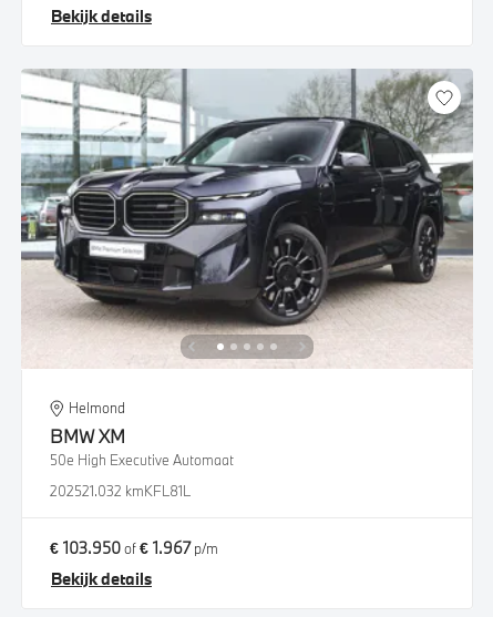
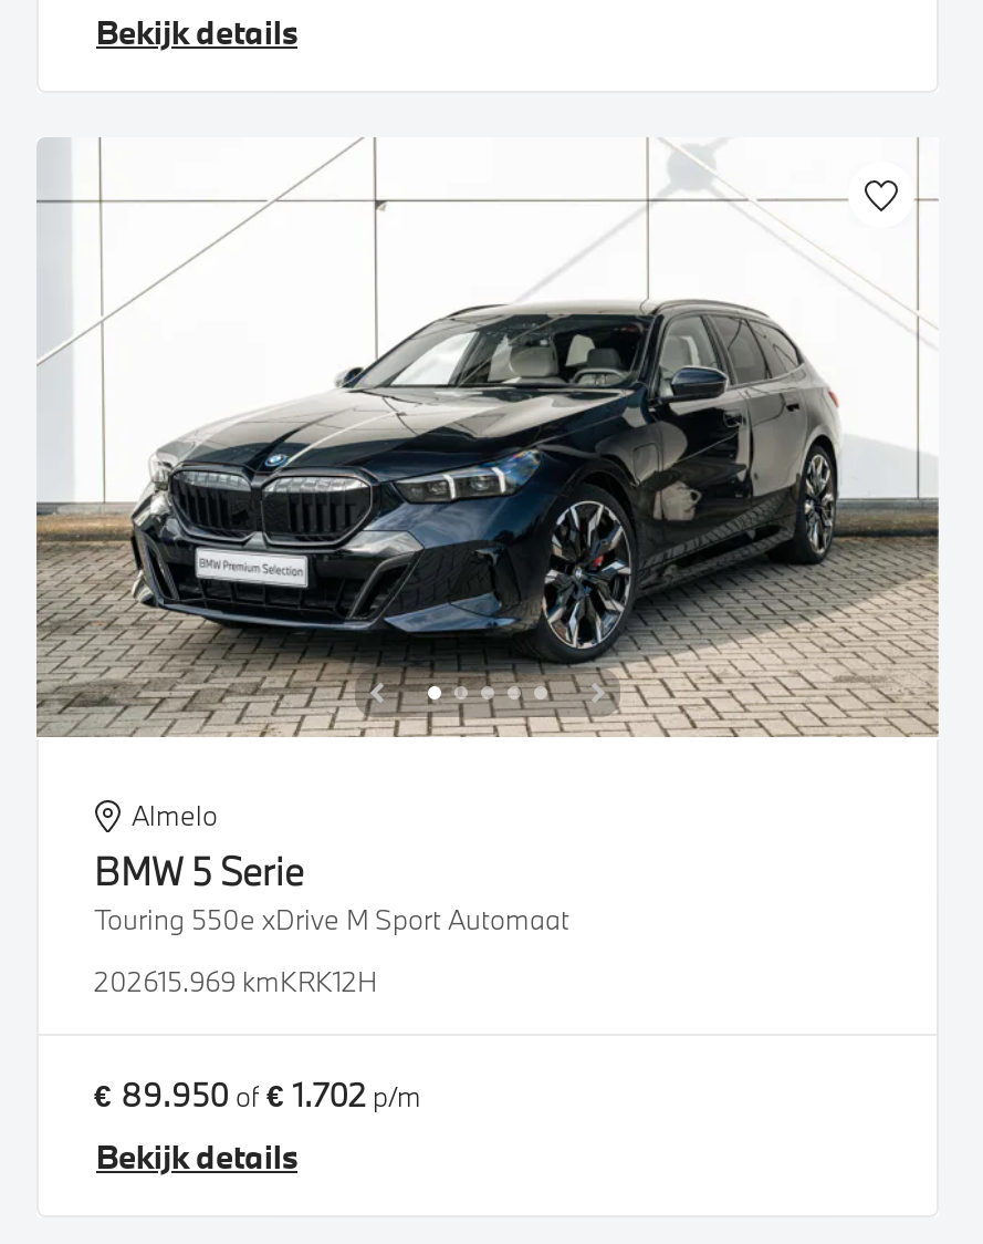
[20,68,474,469] [image] | Helmond | BMW XM | 50e High Executive Automaat -> [34,137,939,937] [image] | Almelo | BMW 5 Serie | Touring 550e xDrive M Sport Automaat
[50,482,191,500] 202521.032 kmKFL81L -> [94,963,377,999] 202615.969 kmKRK12H
[50,537,218,559] € 103.950 of € 1.967 p/m -> [94,1074,421,1116] € 89.950 of € 1.702 p/m

